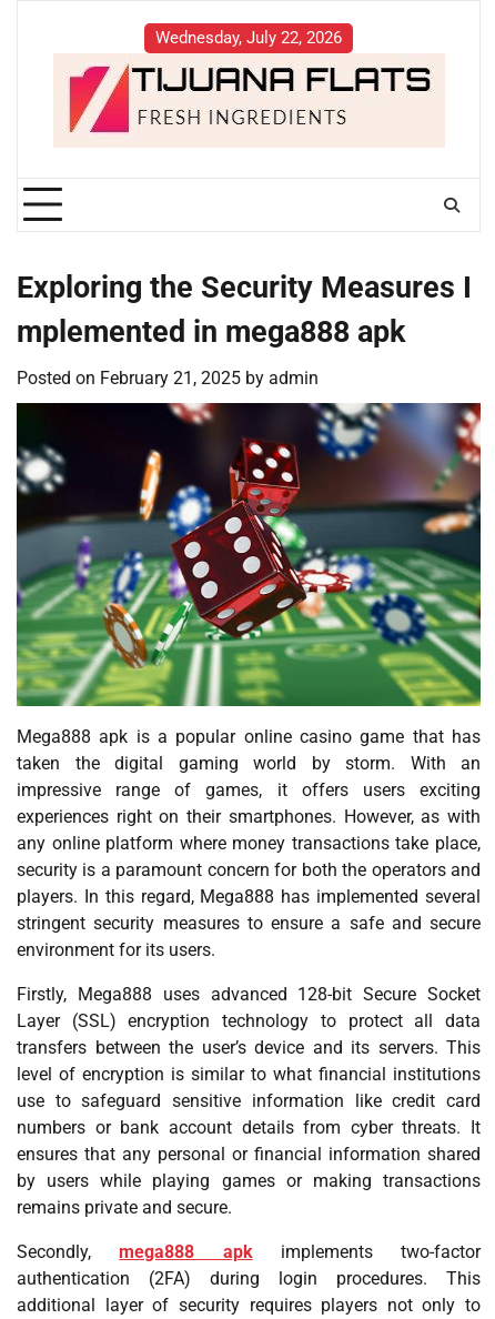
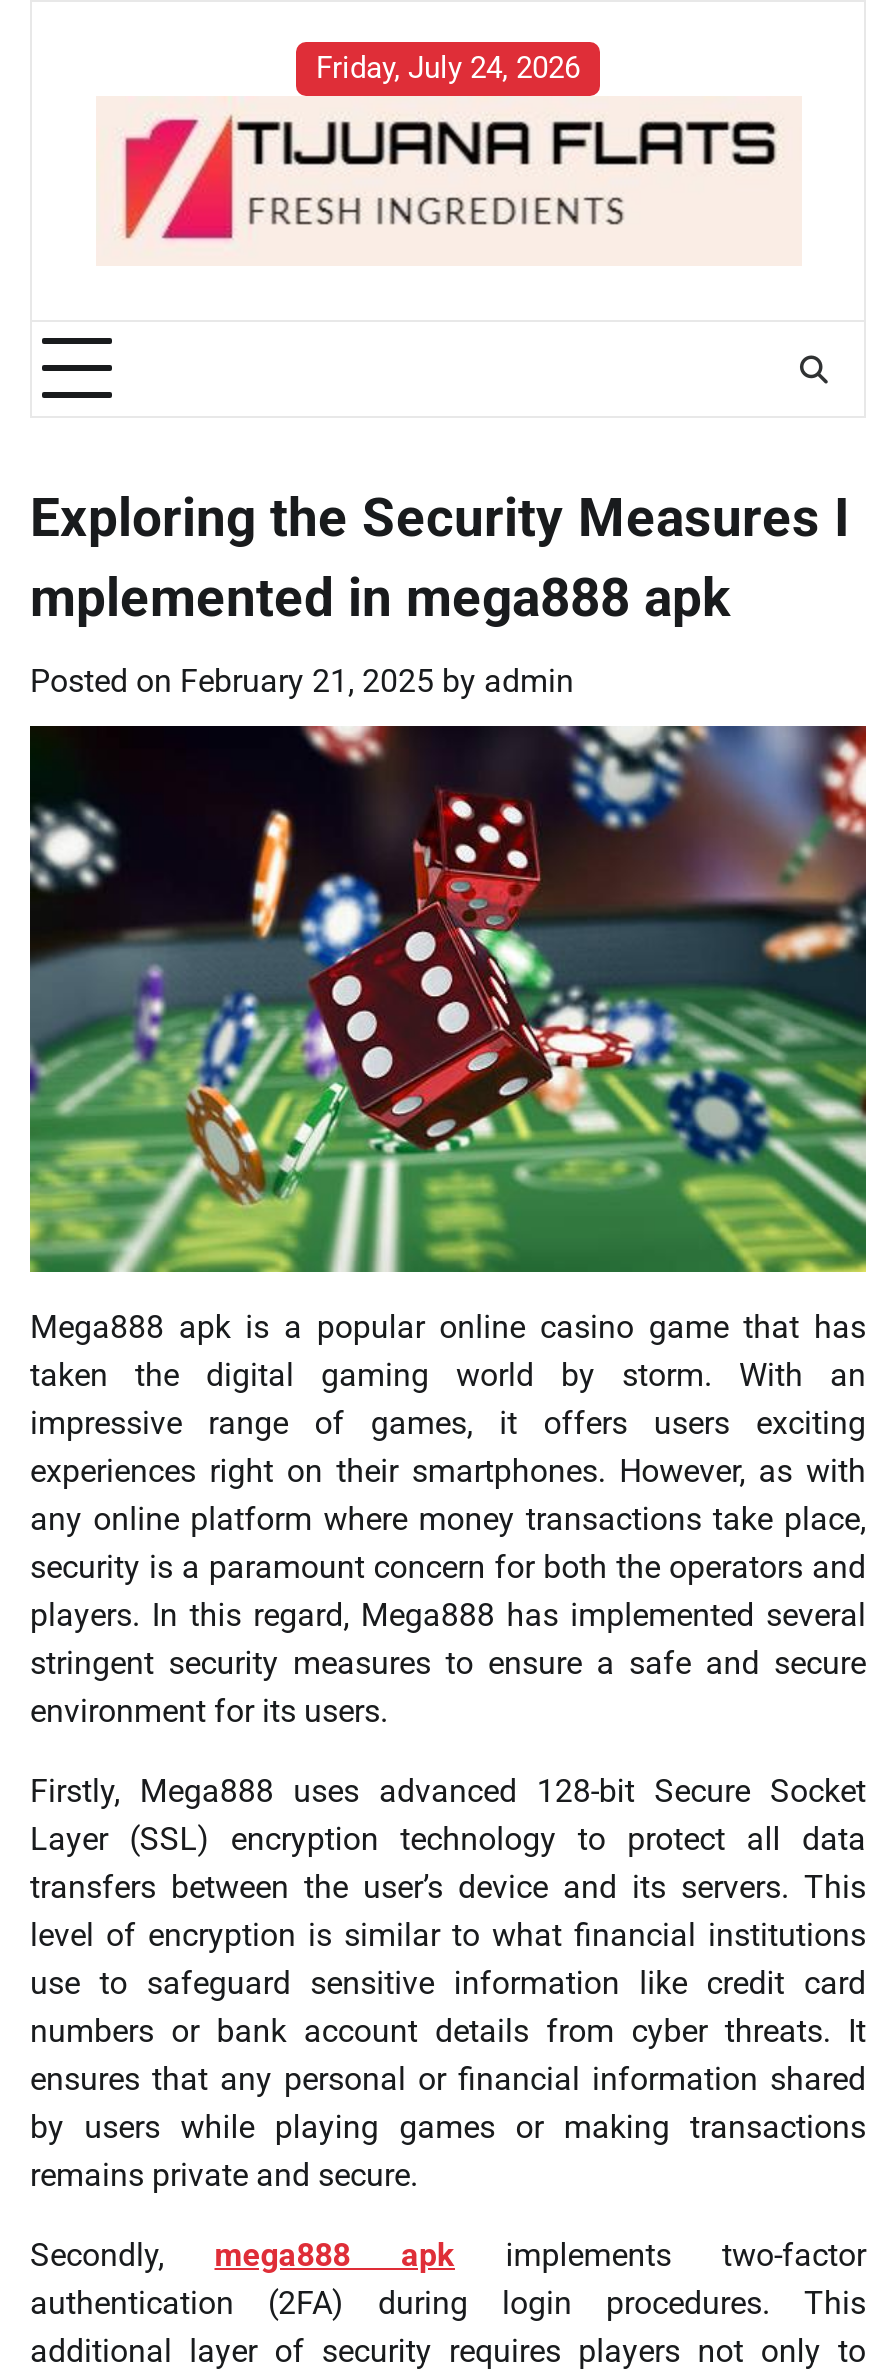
[155,28,342,48] Wednesday, July 22, 2026 -> [316,50,580,86] Friday, July 24, 2026

